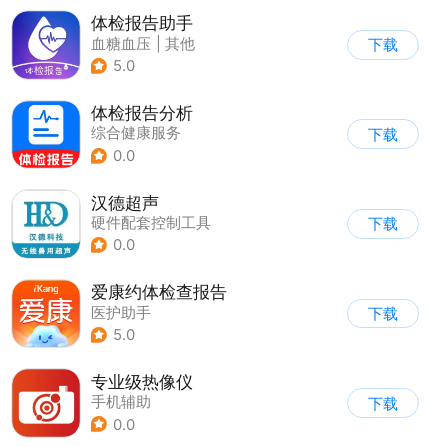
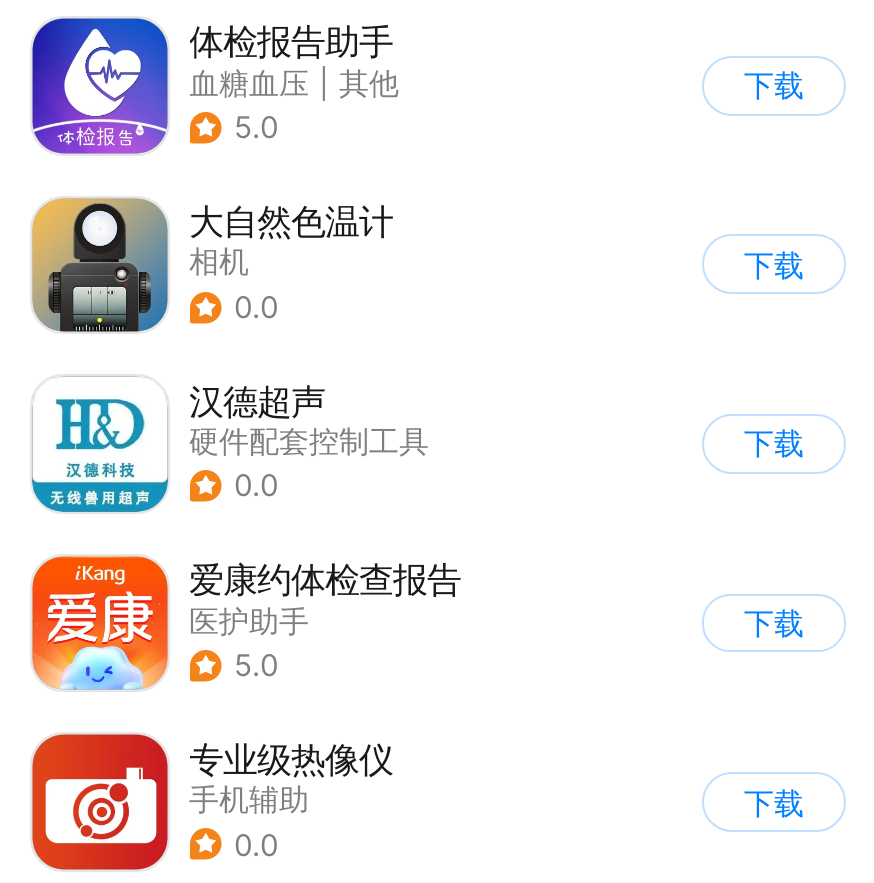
[11,100,192,169] [image] | 体检报告分析 | 综合健康服务 -> [30,196,393,334] [image] | 大自然色温计 | 相机

